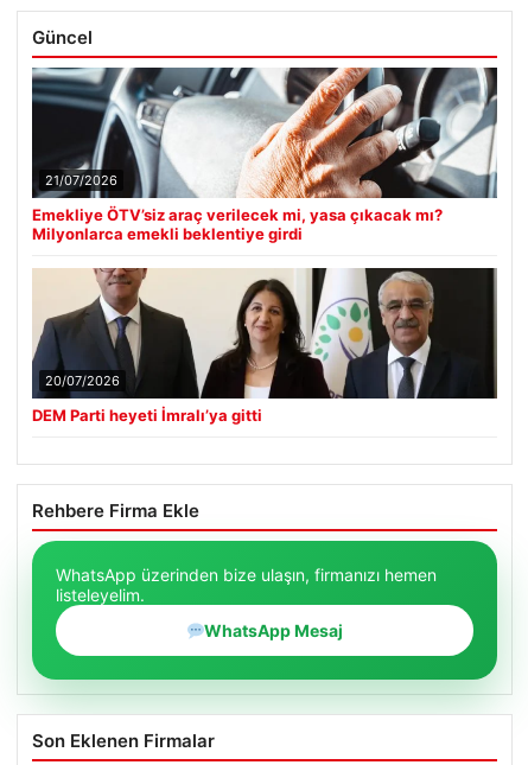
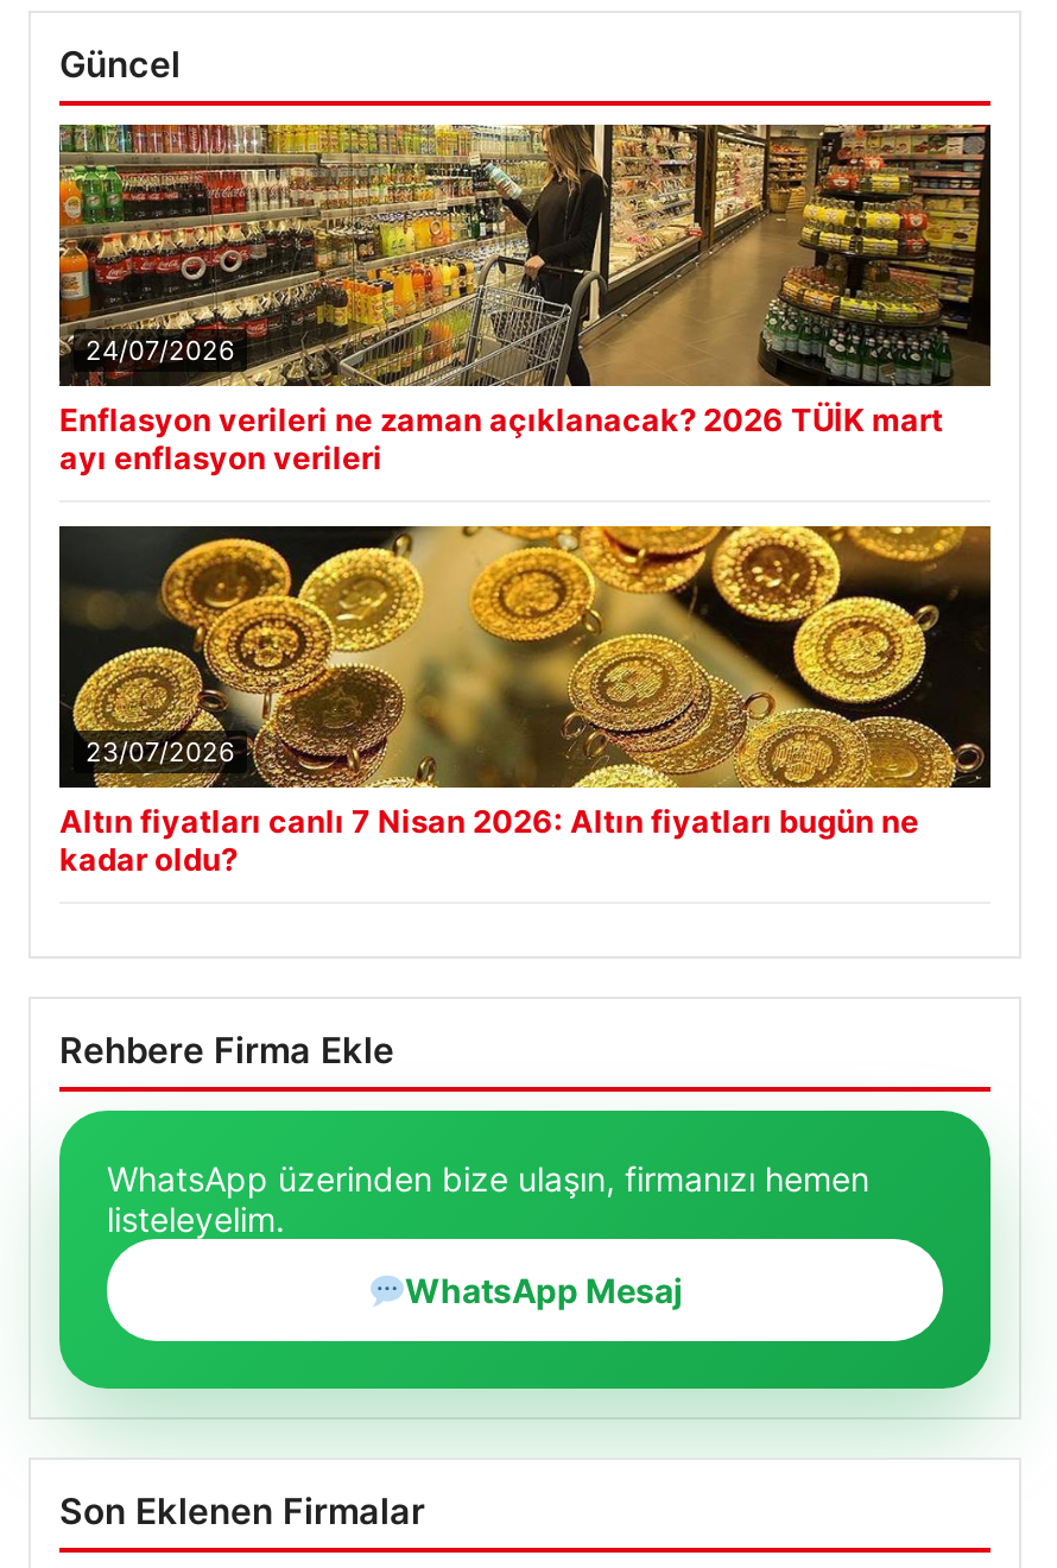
[31,66,498,198] [image] | 21/07/2026 -> [57,122,993,386] [image] | 24/07/2026
[32,205,443,243] Emekliye ÖTV’siz araç verilecek mi, yasa çıkacak mı? | Milyonlarca emekli beklentiye girdi -> [59,401,943,477] Enflasyon verileri ne zaman açıklanacak? 2026 TÜİK mart | ayı enflasyon verileri
[32,267,498,396] [image] | 20/07/2026 -> [57,524,993,785] [image] | 23/07/2026
[32,406,262,425] DEM Parti heyeti İmralı’ya gitti -> [59,802,919,878] Altın fiyatları canlı 7 Nisan 2026: Altın fiyatları bugün ne | kadar oldu?

